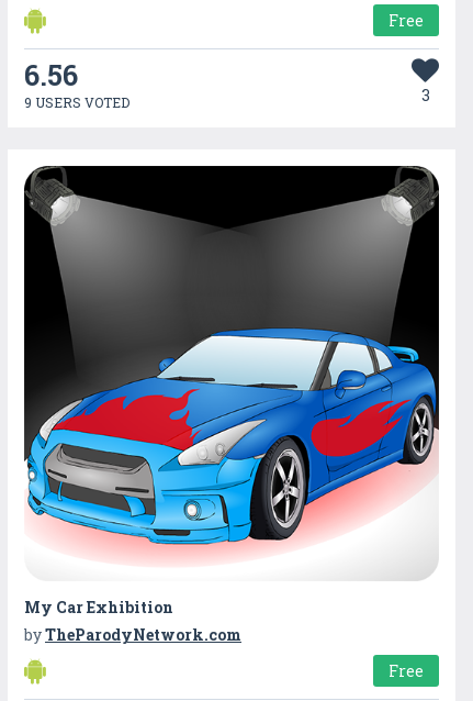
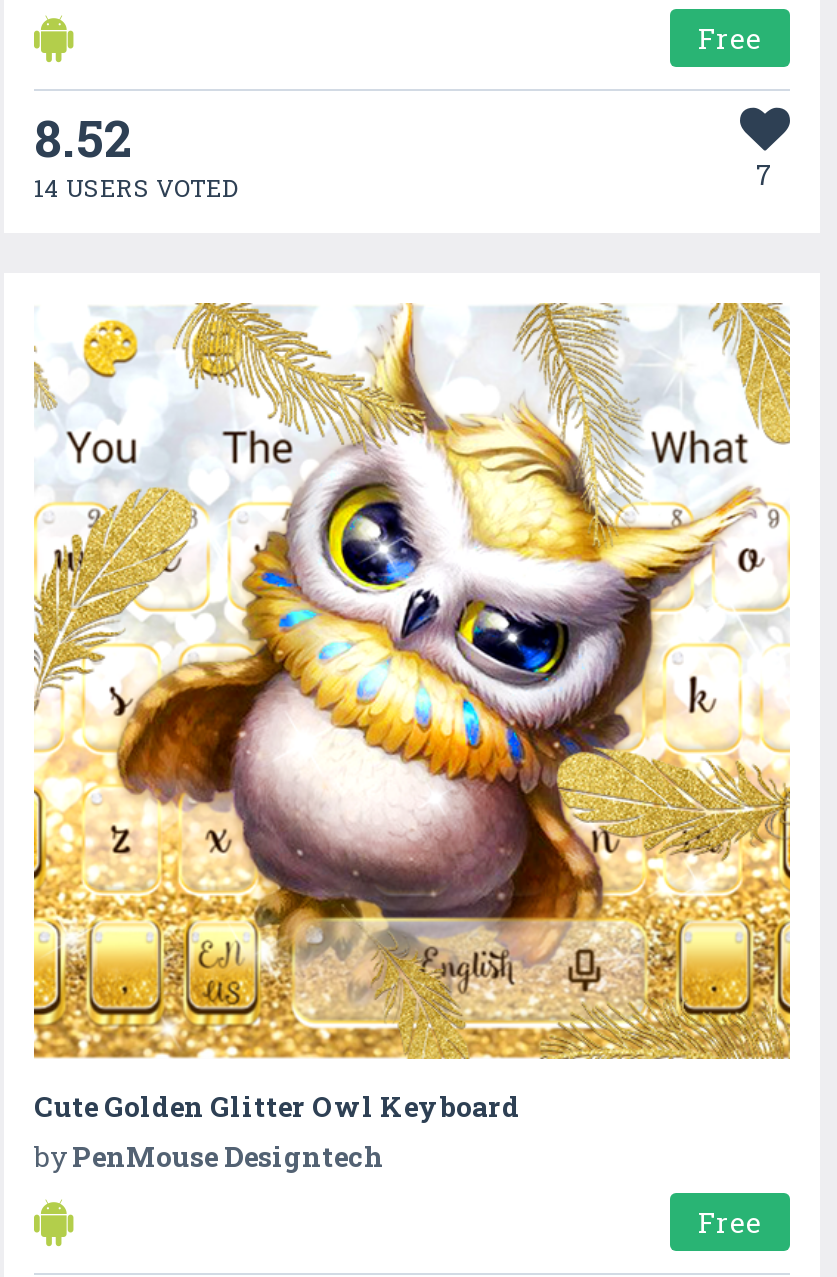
[24,57,430,111] 6.56 | 9 USERS VOTED | 3 -> [34,105,774,203] 8.52 | 14 USERS VOTED | 7
[23,165,440,645] [image] | My Car Exhibition | byTheParodyNetwork.com -> [32,301,792,1175] [image] | Cute Golden Glitter Owl Keyboard | byPenMouse Designtech

